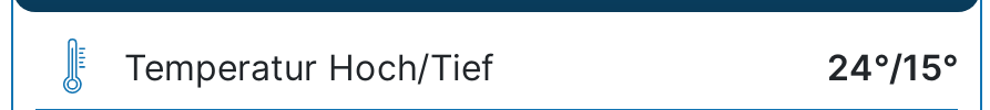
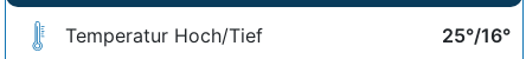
[827,44,958,88] 24°/15° -> [442,24,511,47] 25°/16°

